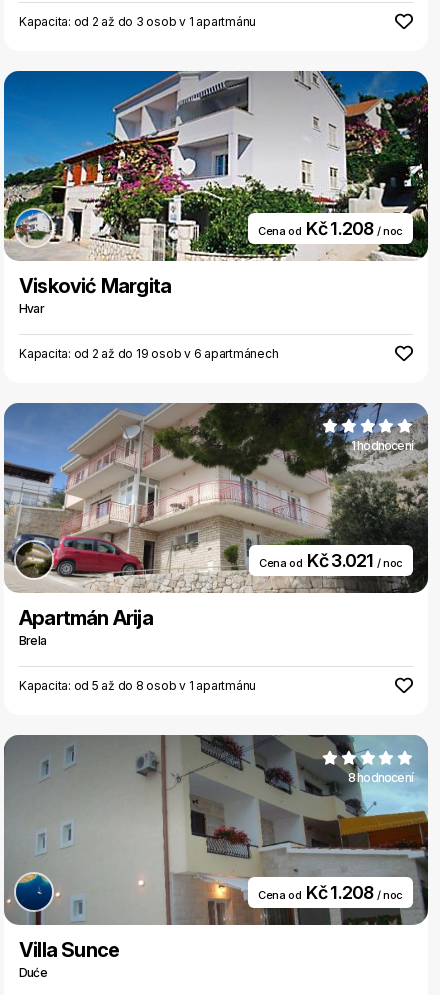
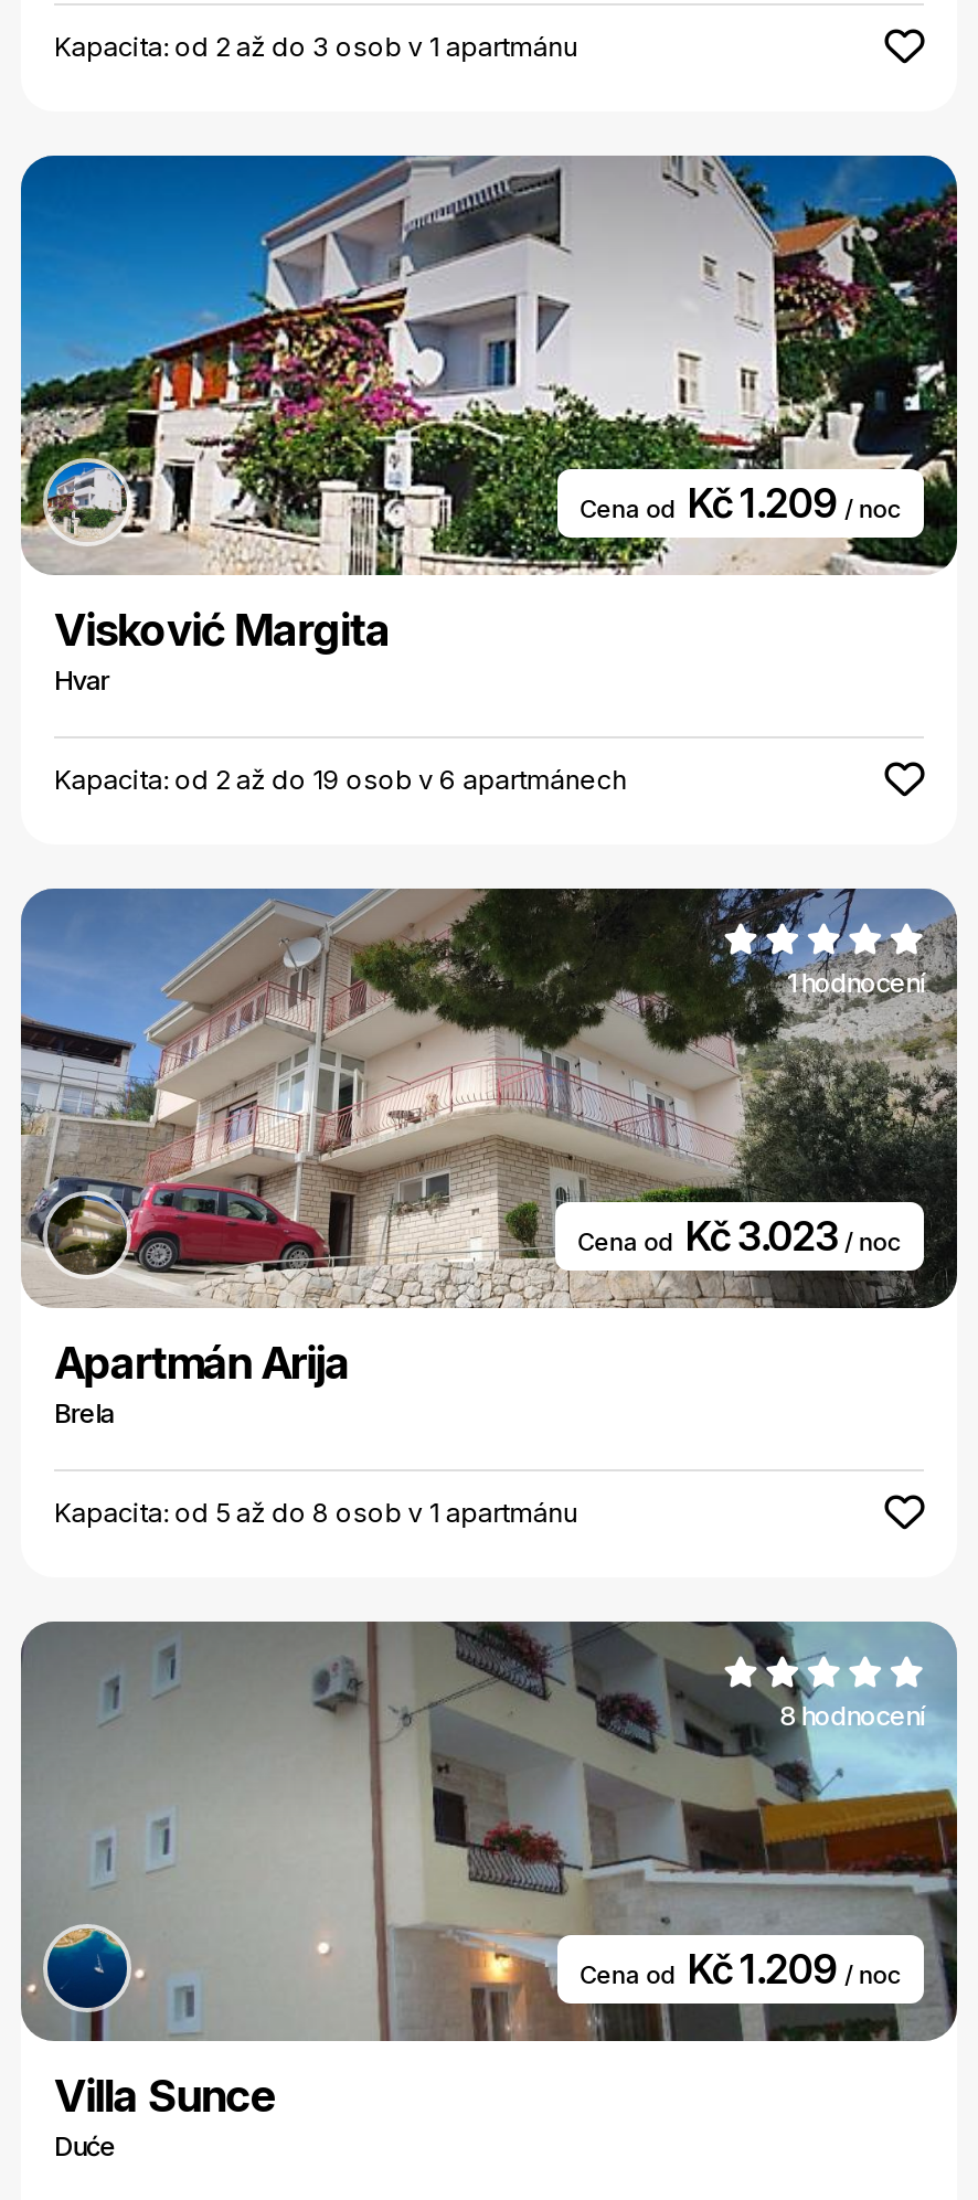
[258,218,403,239] Cena od Kč 1.208 / noc -> [580,480,902,527] Cena od Kč 1.209 / noc
[259,550,403,571] Cena od Kč 3.021/ noc -> [578,1213,902,1260] Cena od Kč 3.023/ noc
[258,882,403,903] Cena od Kč 1.208 / noc -> [580,1946,902,1992] Cena od Kč 1.209 / noc

